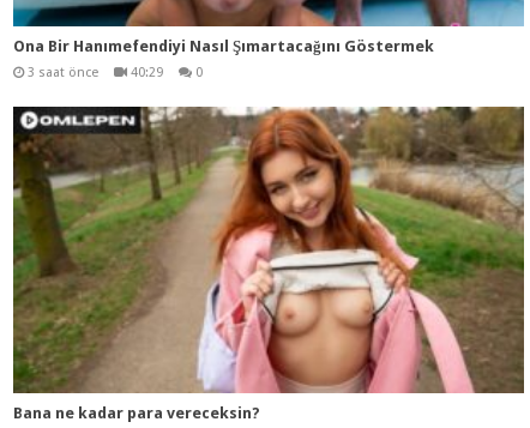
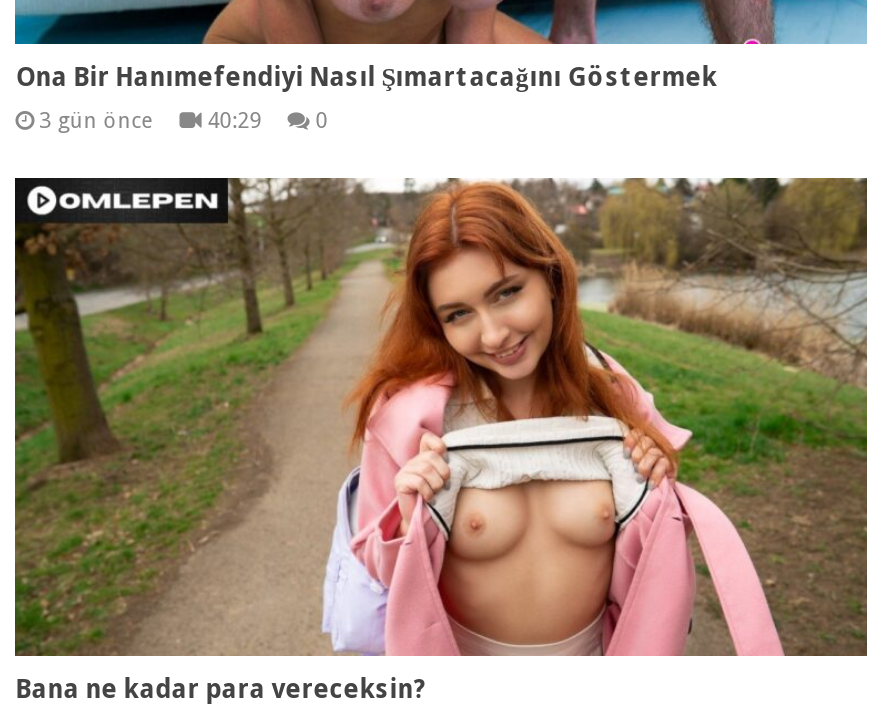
[28,64,99,80] 3 saat önce -> [39,107,153,133] 3 gün önce

